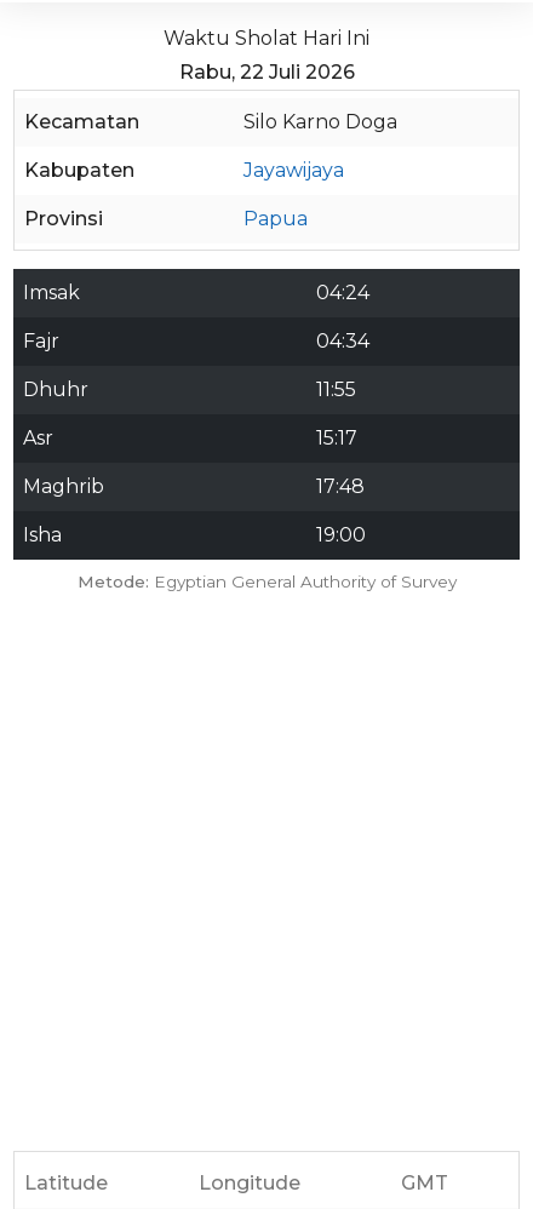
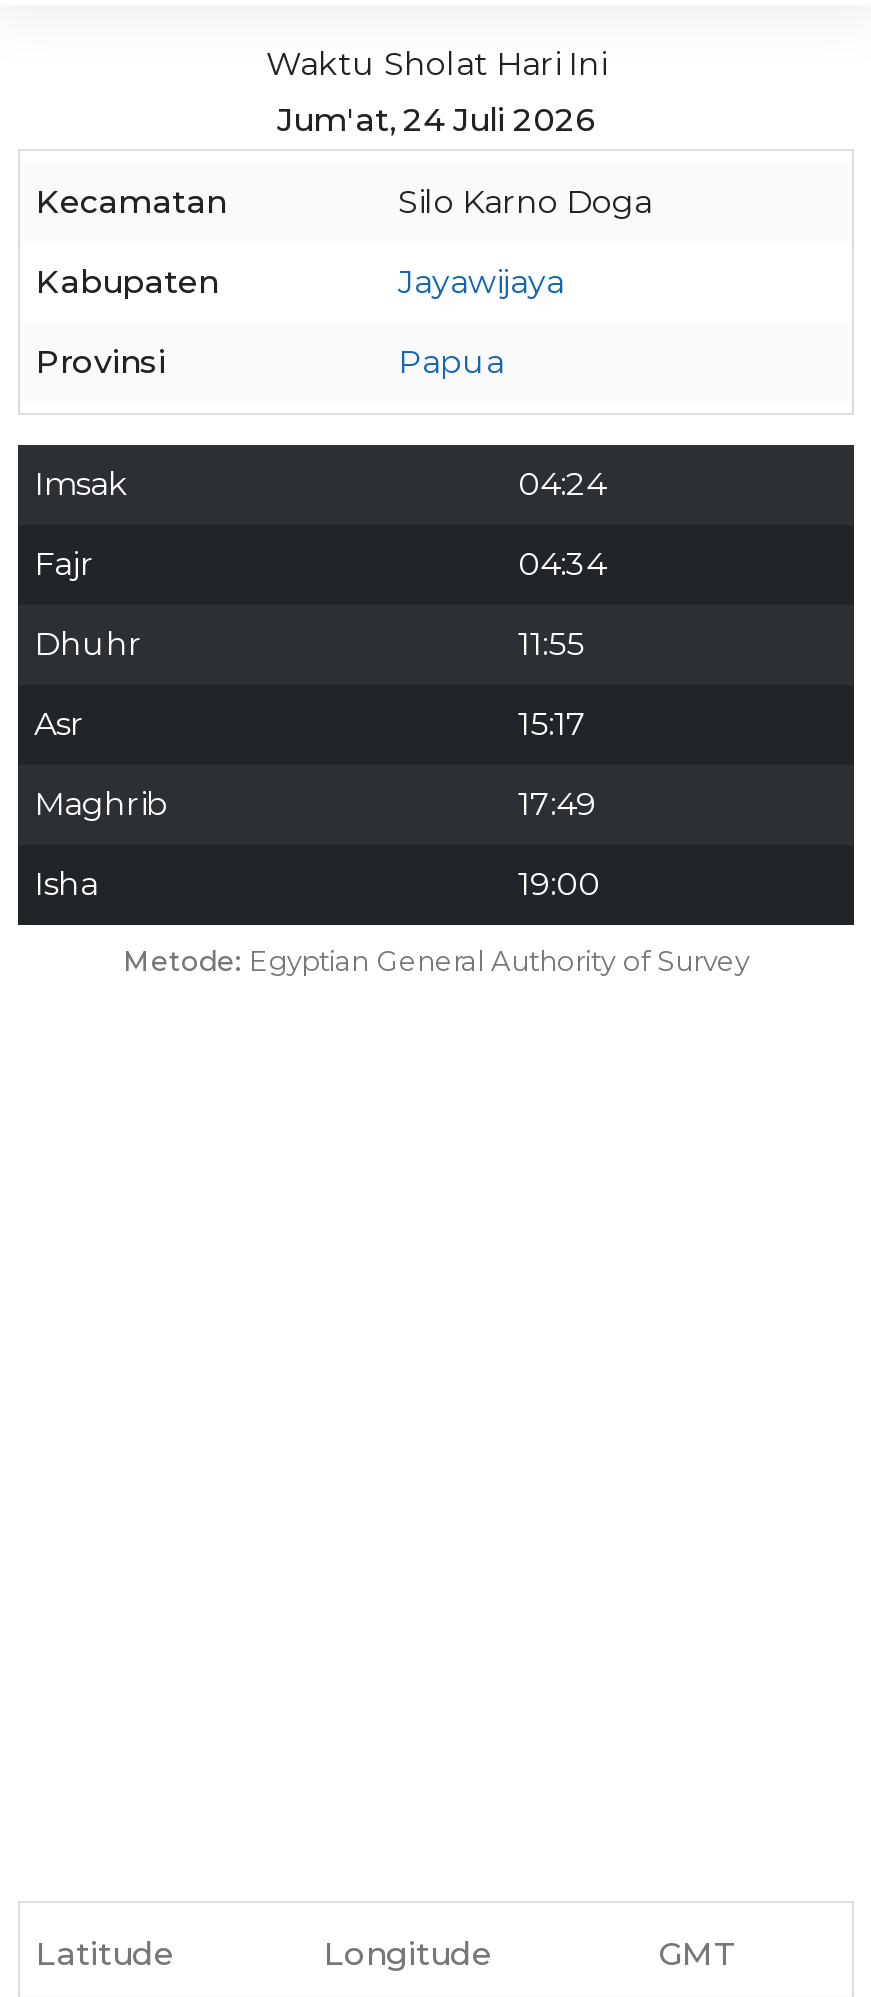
[179,61,354,84] Rabu, 22 Juli 2026 -> [277,101,595,139] Jum'at, 24 Juli 2026
[316,475,365,498] 17:48 -> [518,785,596,823] 17:49

